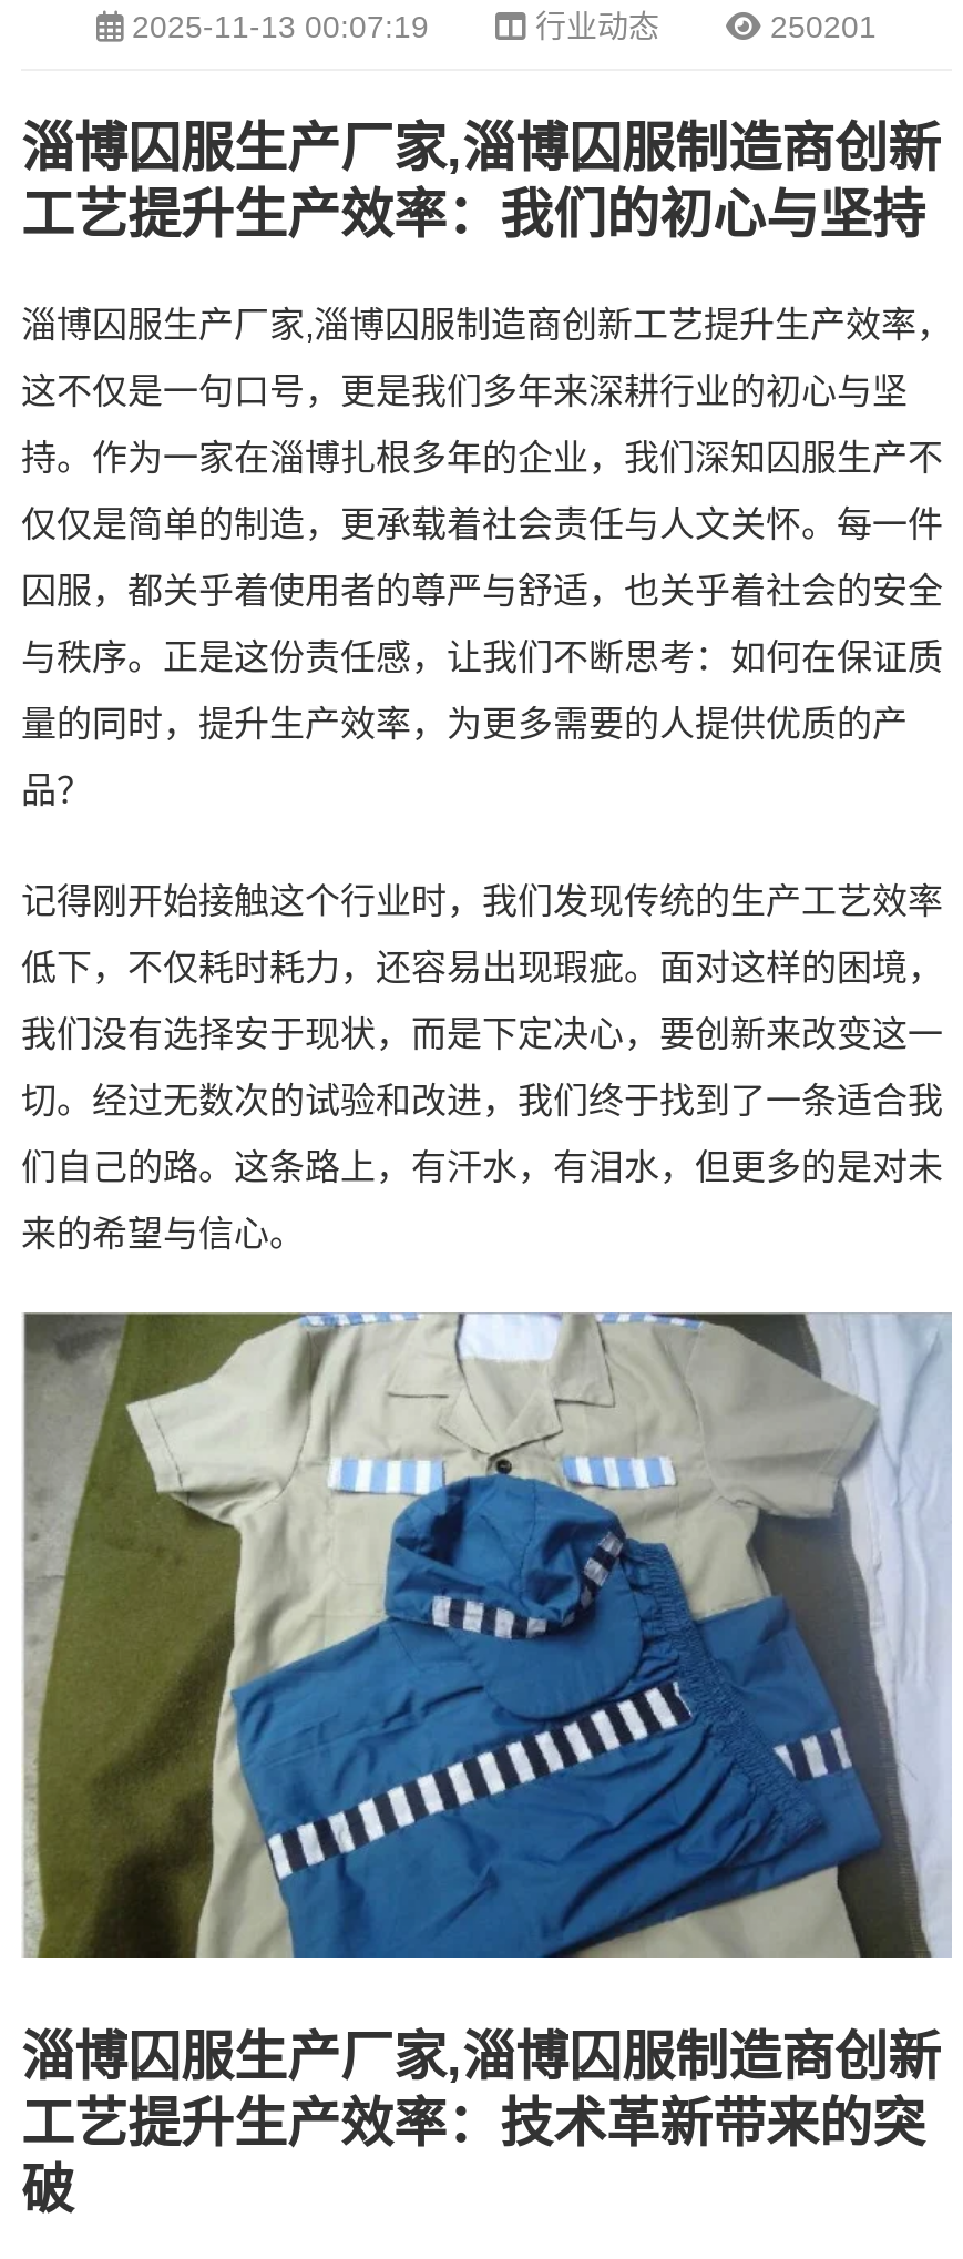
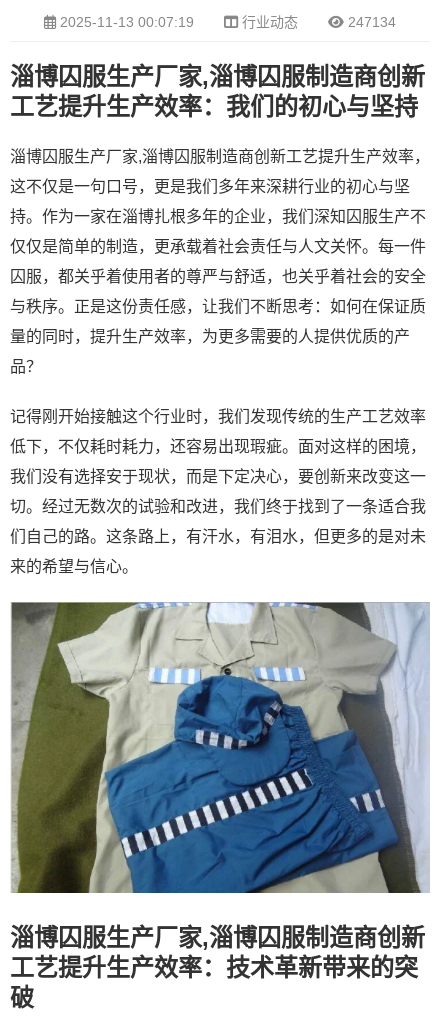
[761,9,877,44] 250201 -> [344,14,396,30] 247134

